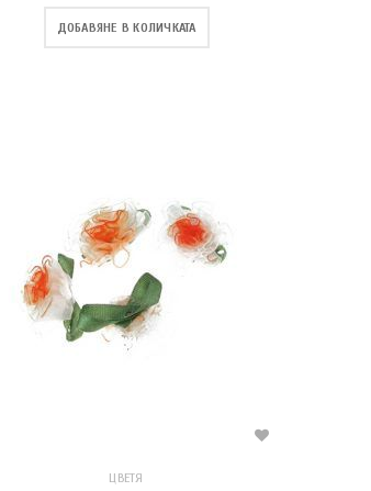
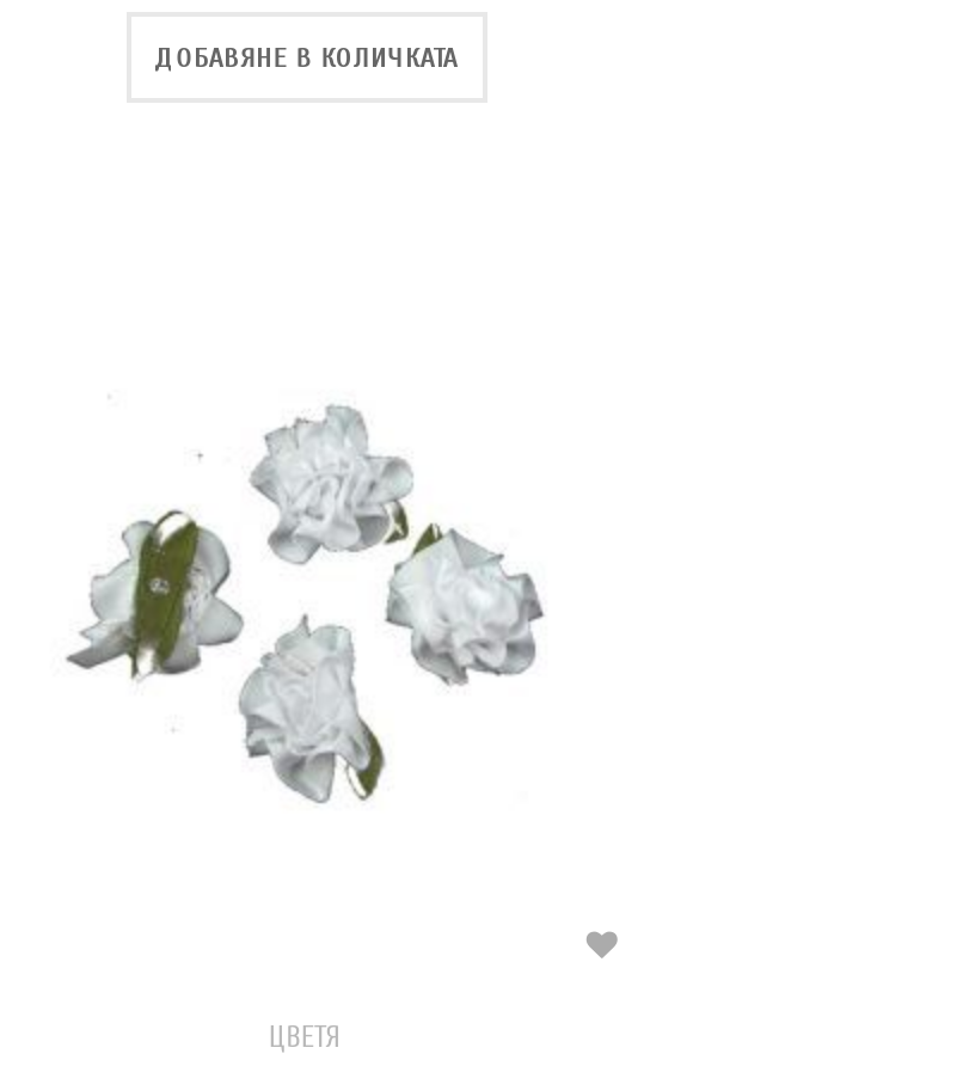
[16,188,235,370] [image] -> [65,402,545,805] [image]

